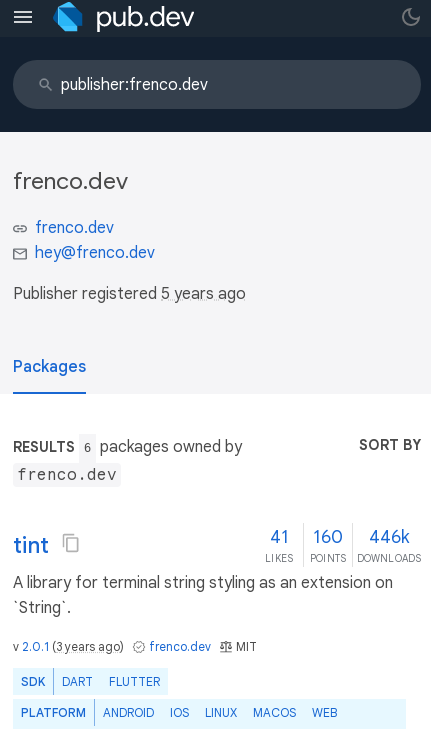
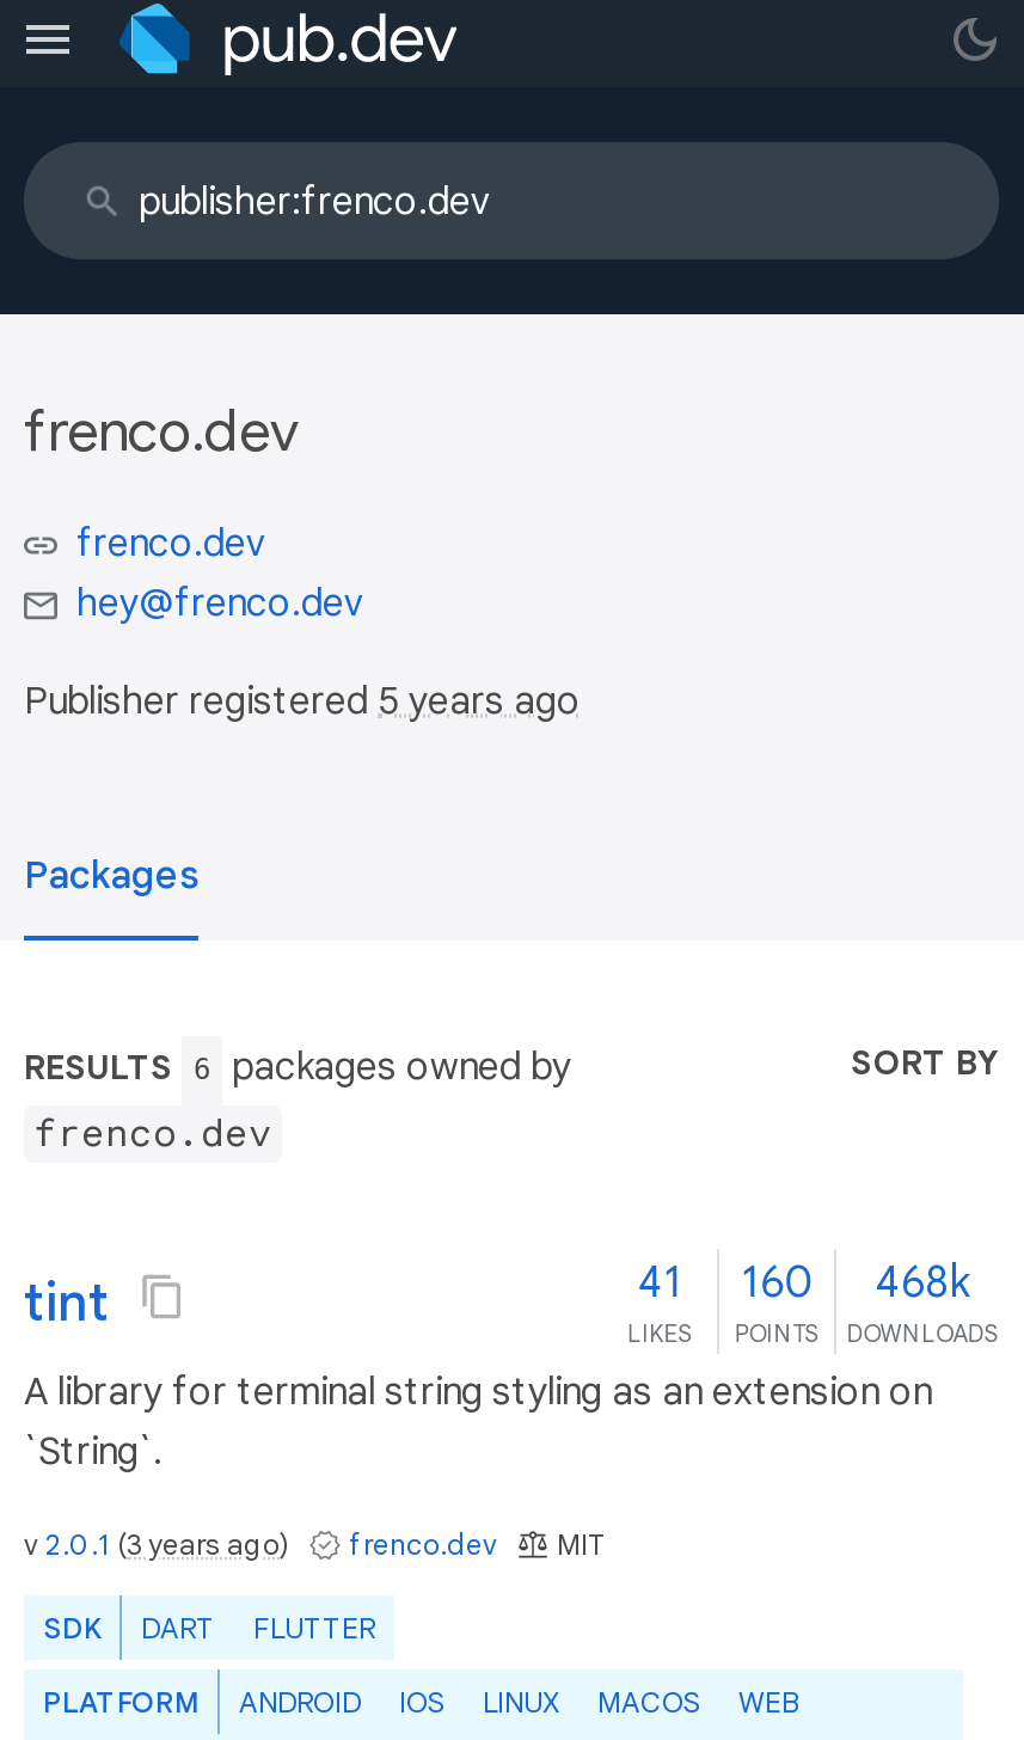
[270,526,409,548] 41 160 446k -> [637,1256,970,1309] 41 160 468k

